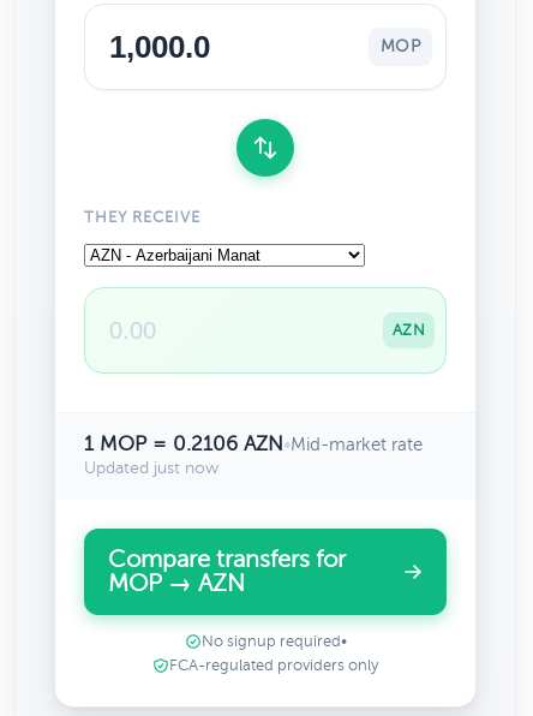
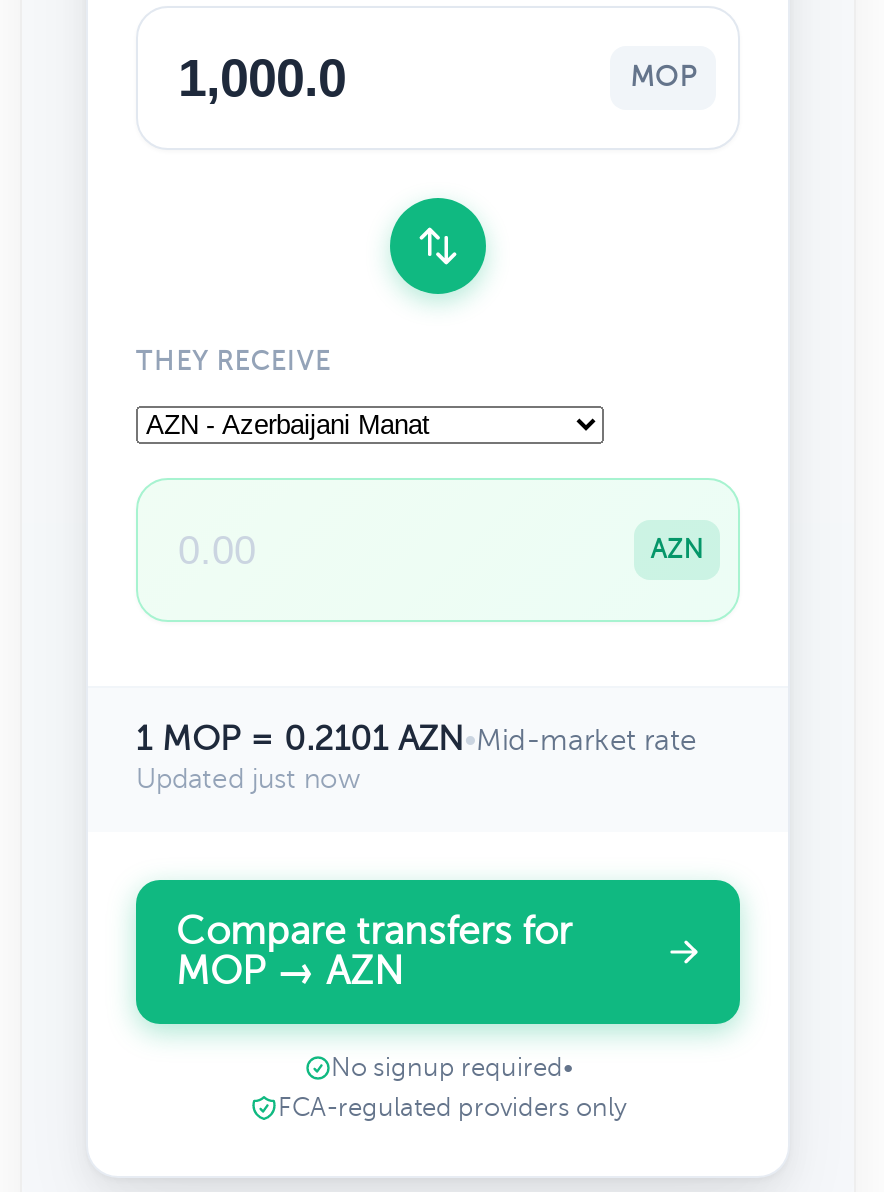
[84,432,423,455] 1 MOP = 0.2106 AZN • Mid-market rate -> [136,720,696,758] 1 MOP = 0.2101 AZN • Mid-market rate

